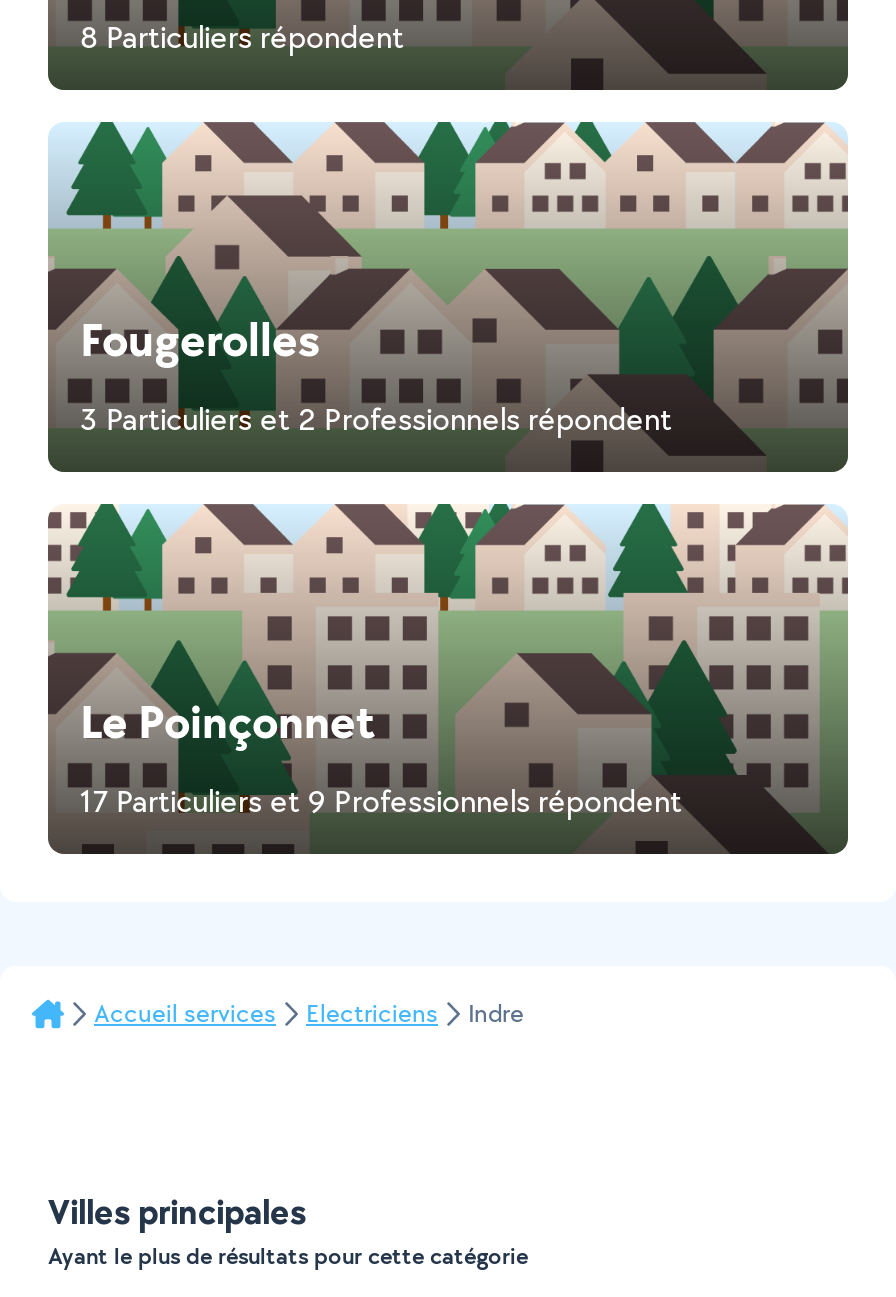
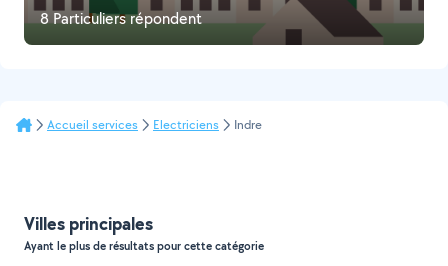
[48,120,850,440] [image] | Fougerolles | 3 Particuliers et 2 Professionnels répondent -> none
[48,502,850,854] [image] | Le Poinçonnet | 17 Particuliers et 9 Professionnels répondent -> none

